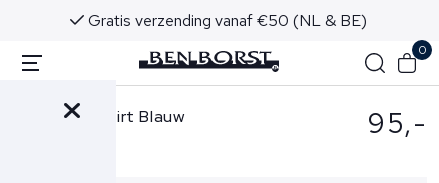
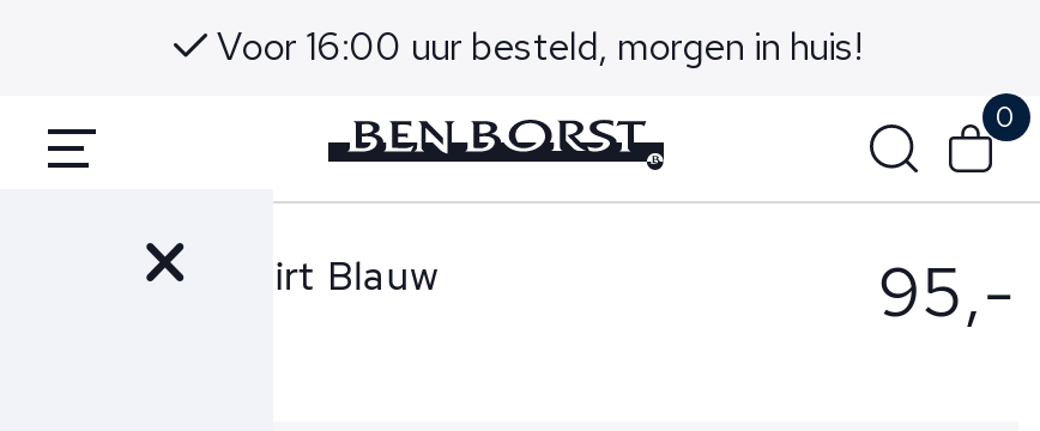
[83,10,366,31] Gratis verzending vanaf €50 (NL & BE) -> [207,22,861,72] Voor 16:00 uur besteld, morgen in huis!

